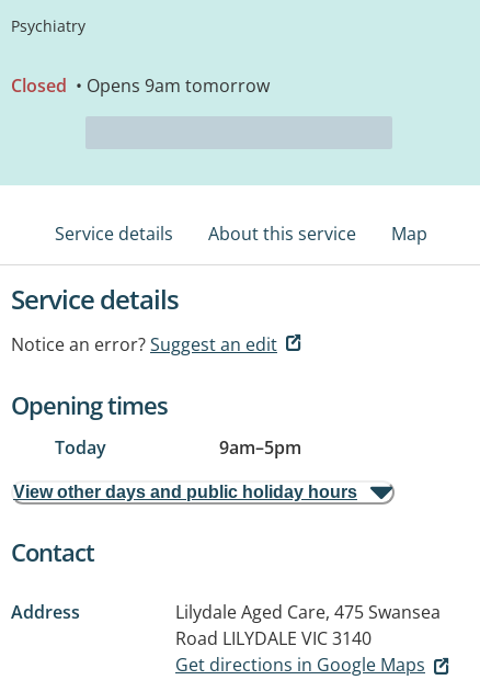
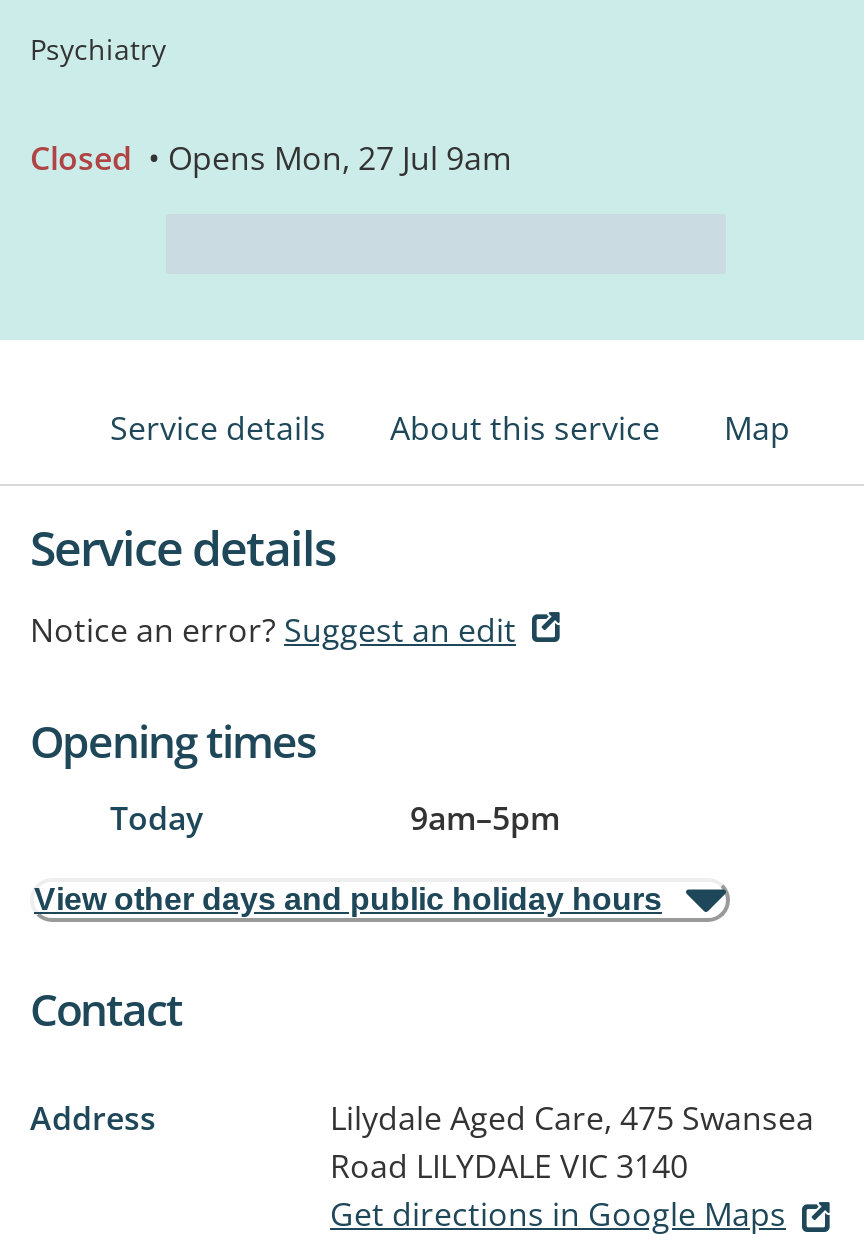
[11,73,270,98] Closed • Opens 9am tomorrow -> [30,136,512,180] Closed • Opens Mon, 27 Jul 9am

